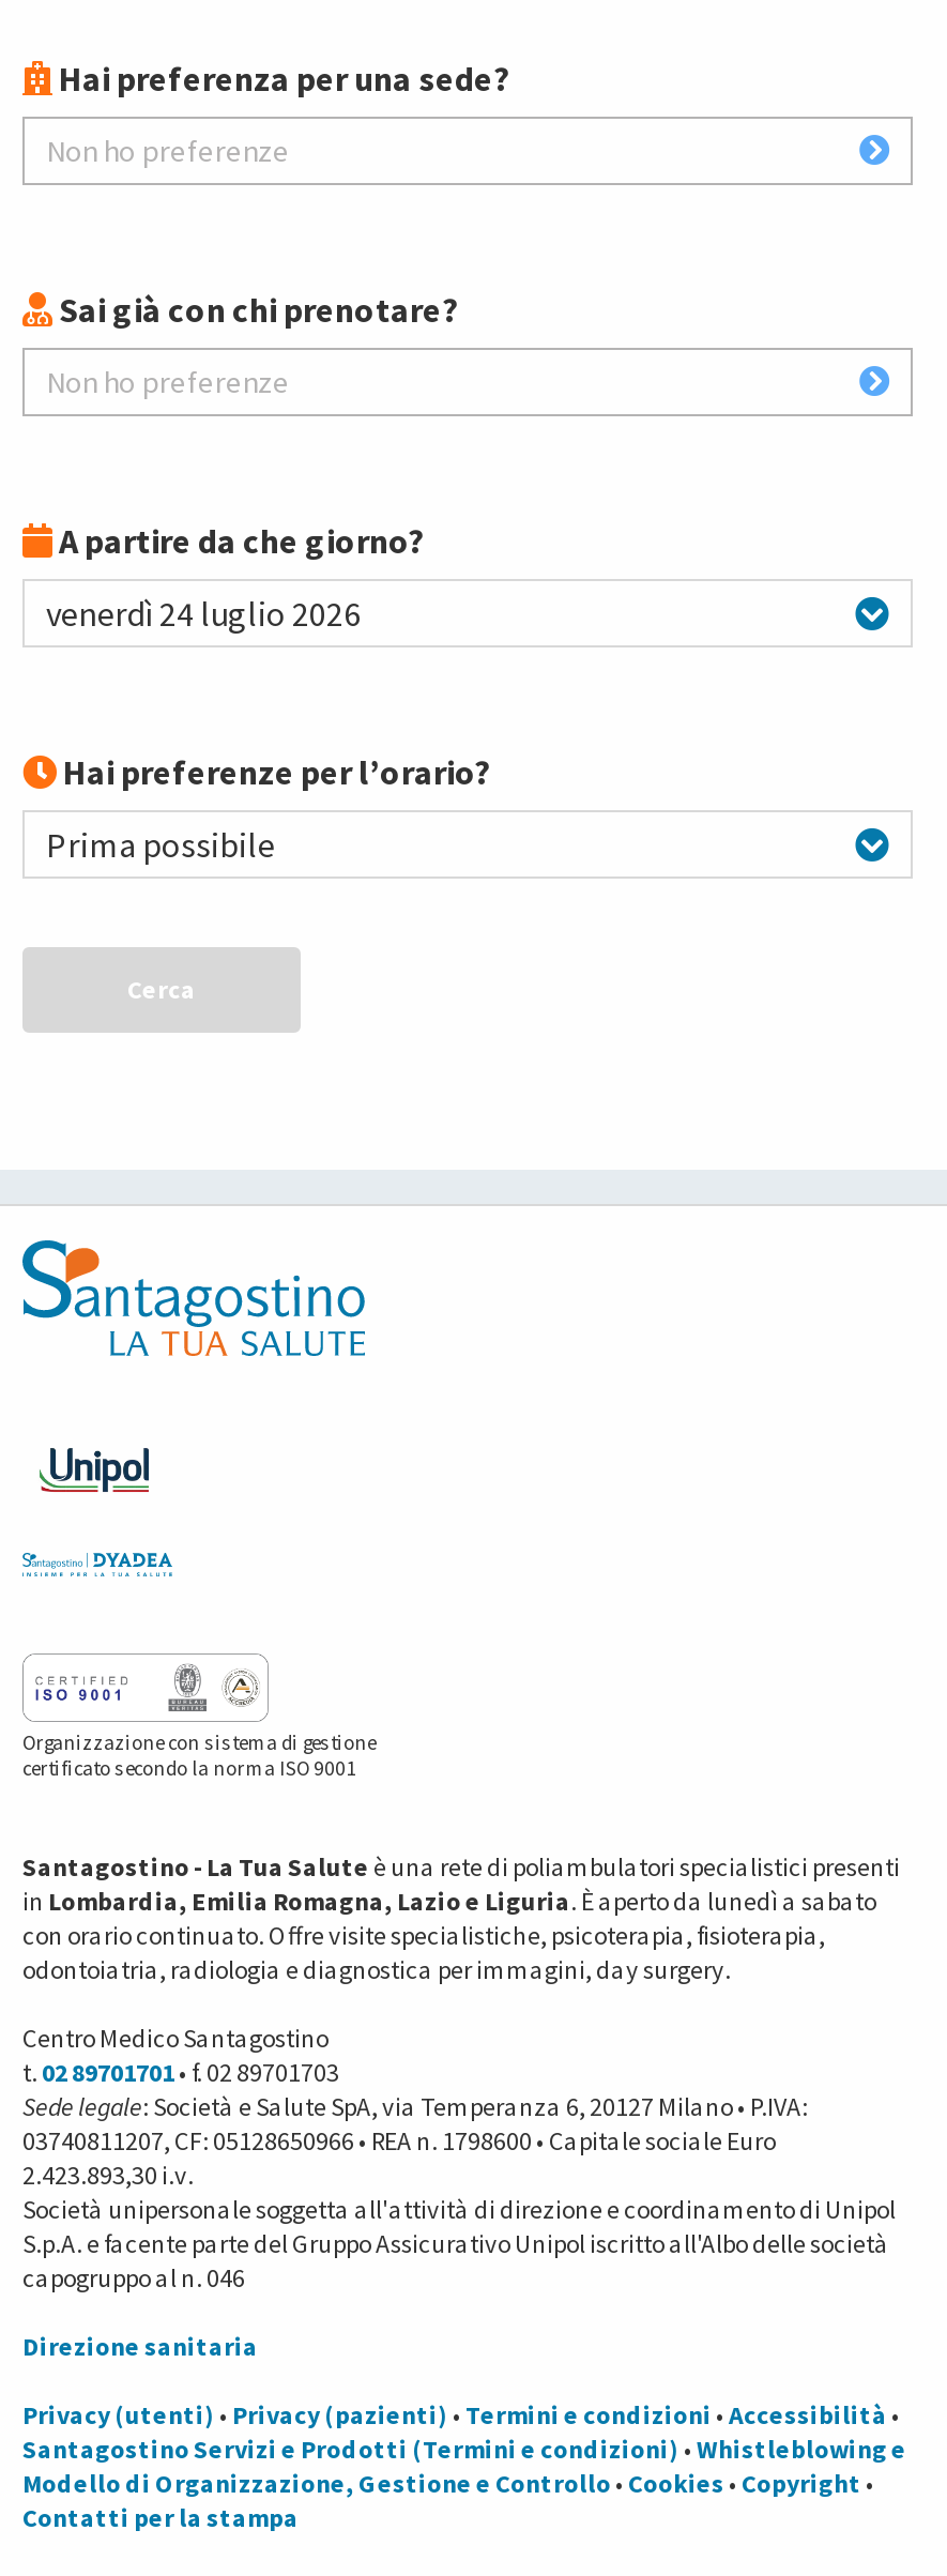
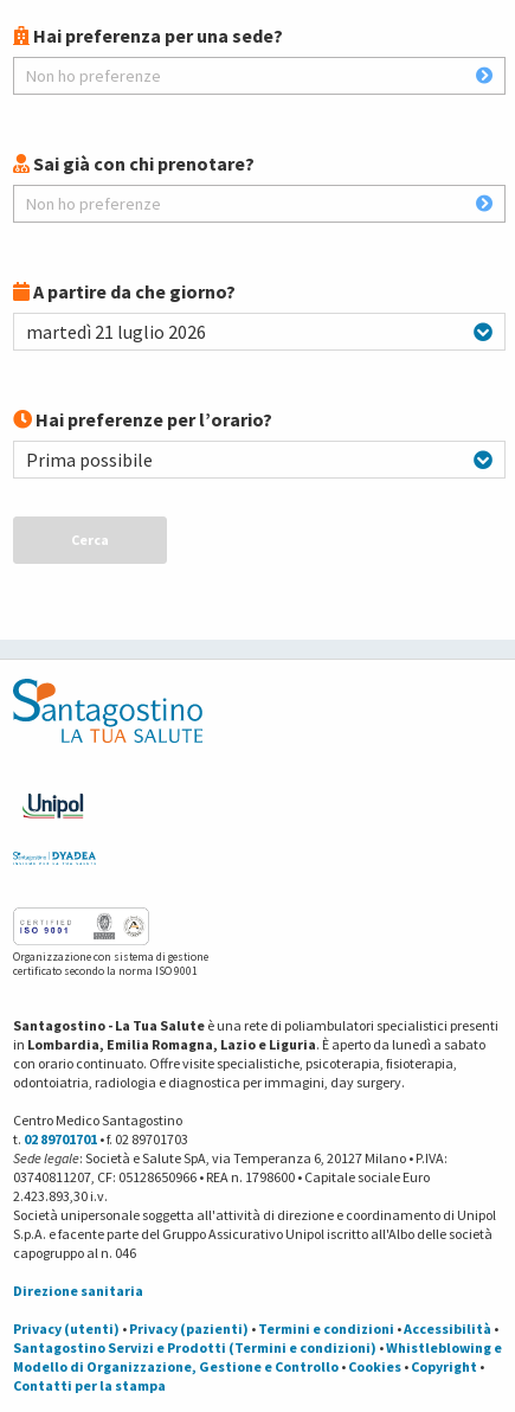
[46,592,361,634] venerdì 24 luglio 2026 -> [26,320,206,343] martedì 21 luglio 2026

